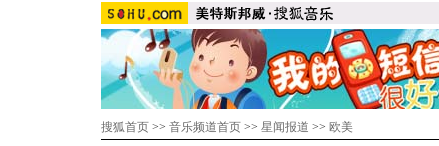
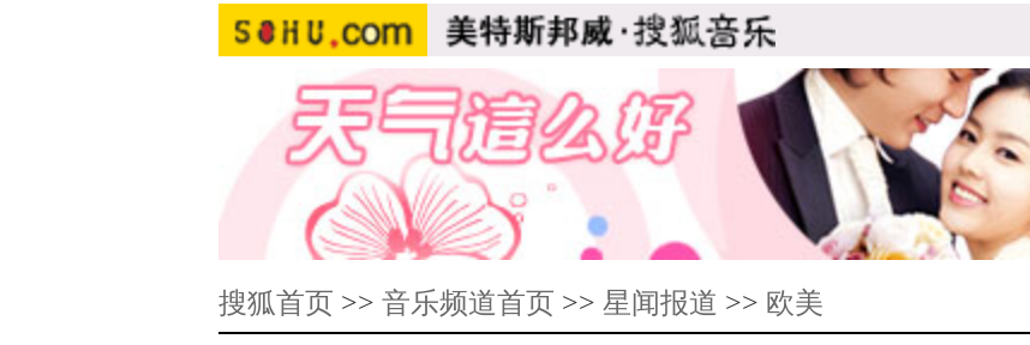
[100,28,436,110] [image] -> [218,66,1023,262] [image]

